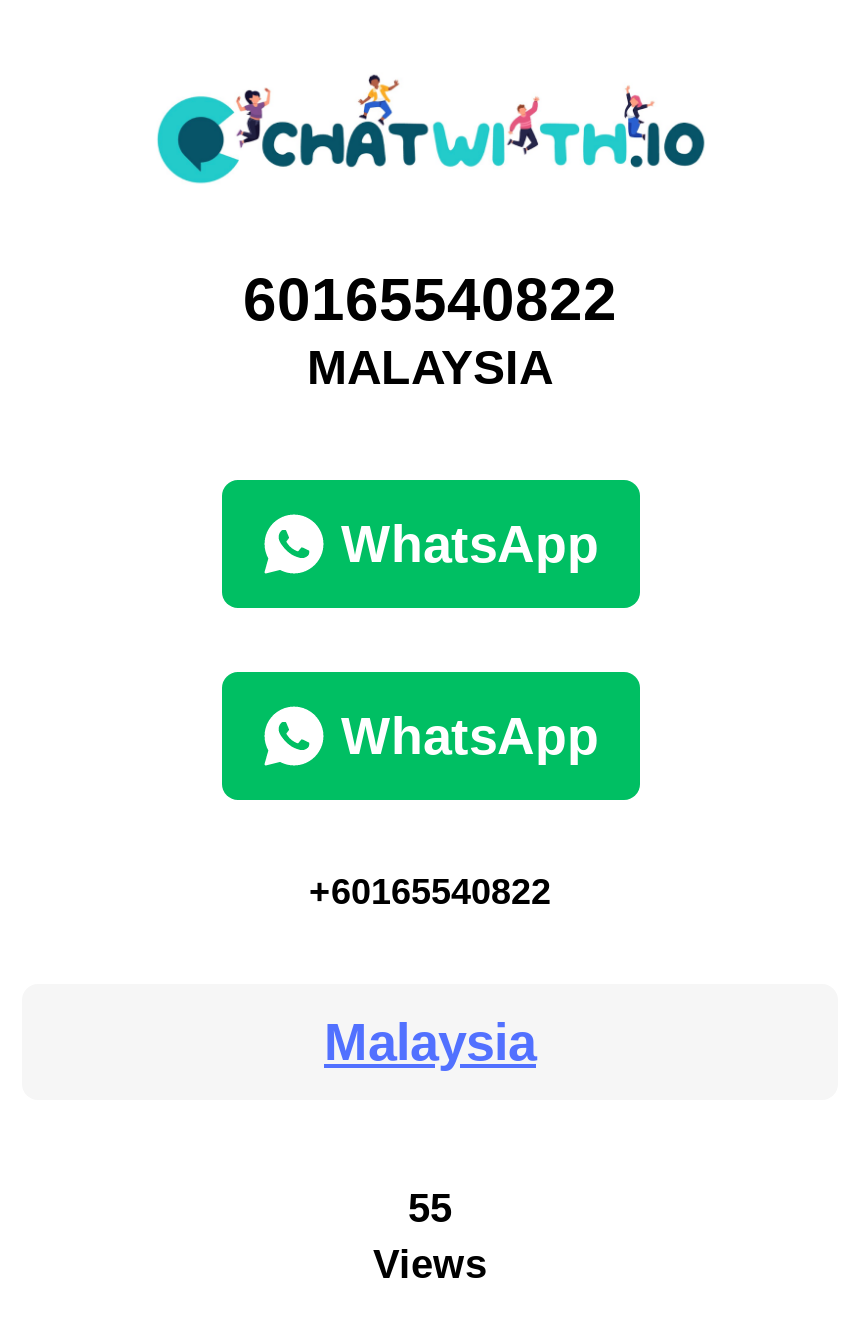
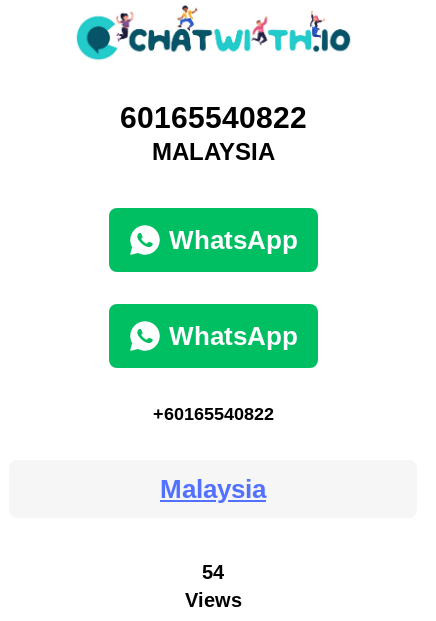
[408,1186,452,1230] 55 -> [202,561,224,583] 54

